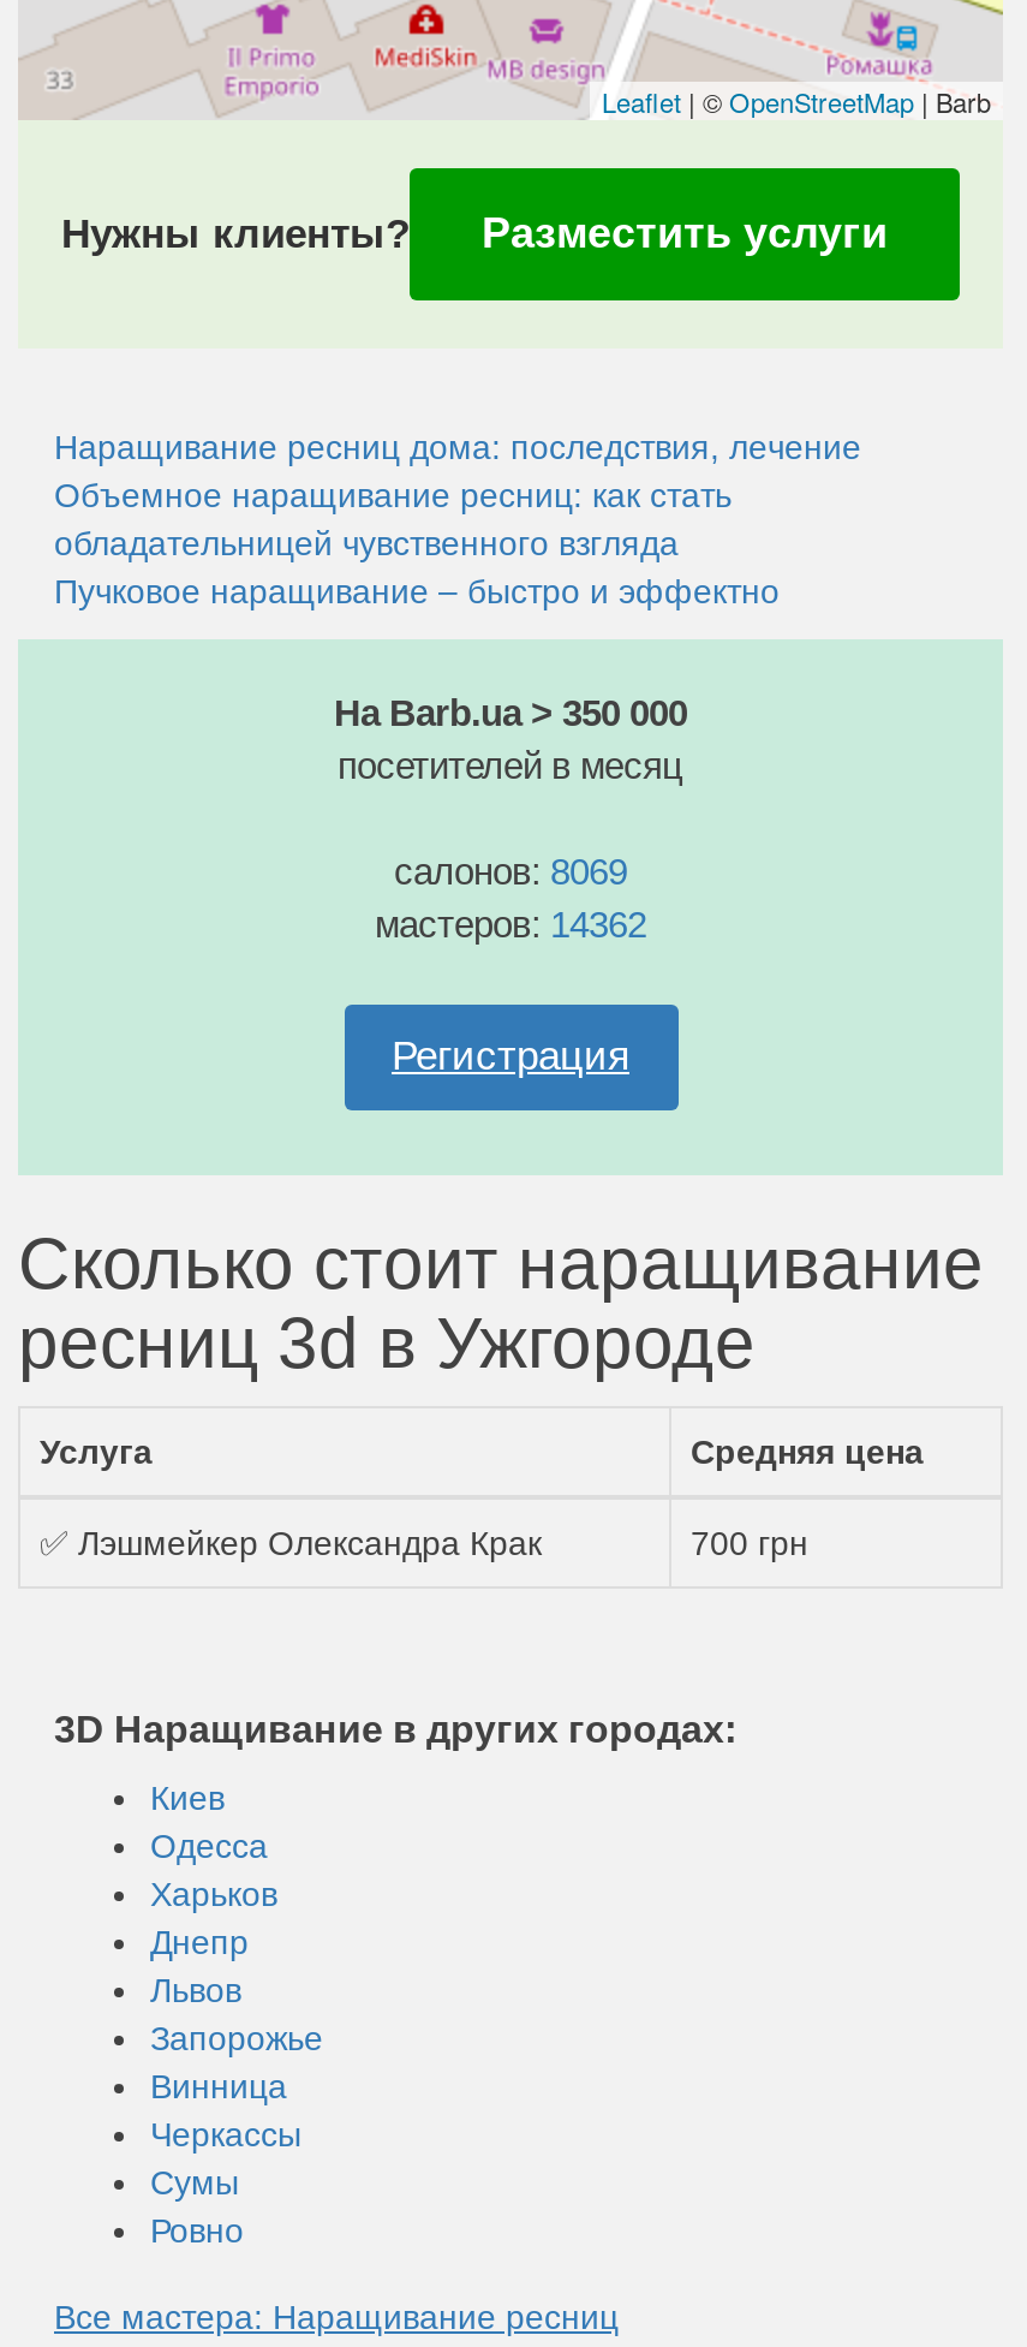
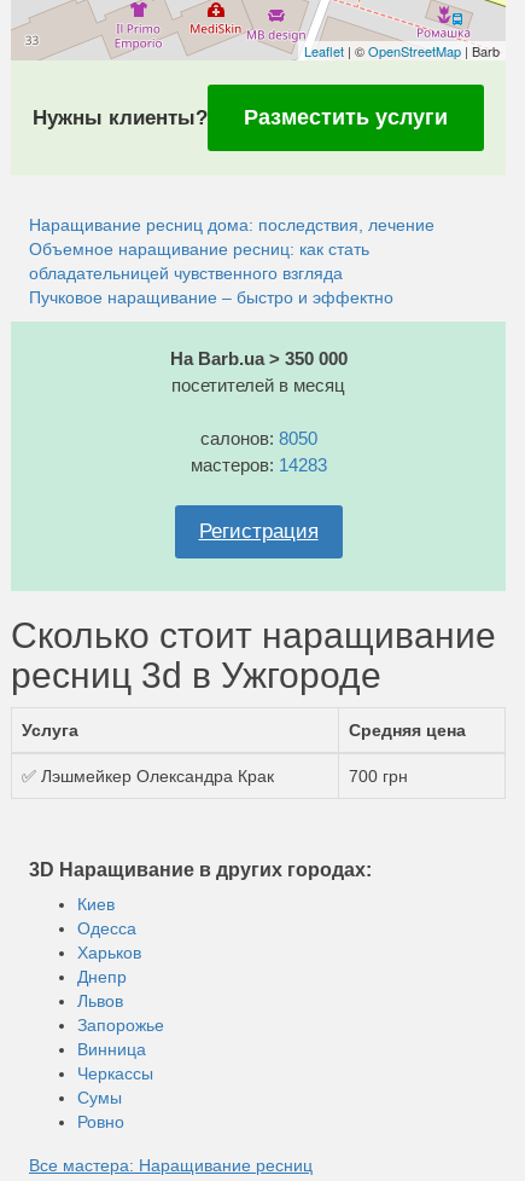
[394,851,627,892] салонов: 8069 -> [200,428,317,448] салонов: 8050
[375,904,646,945] мастеров: 14362 -> [190,455,326,475] мастеров: 14283

